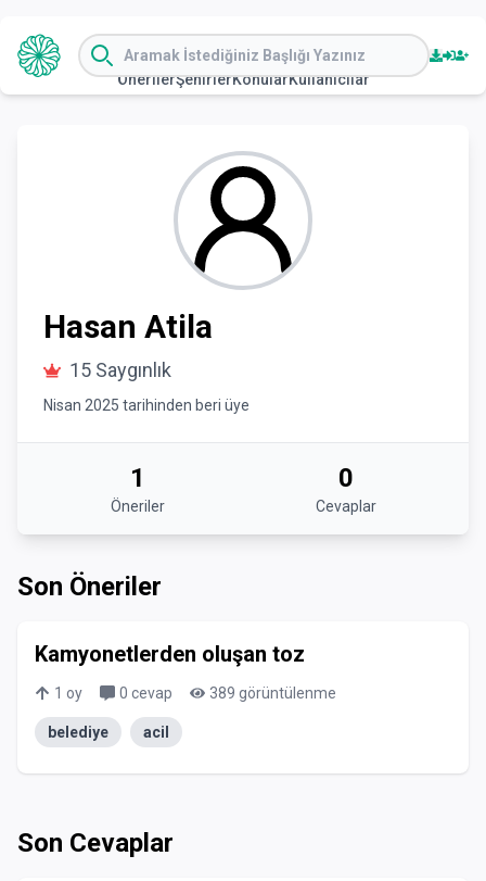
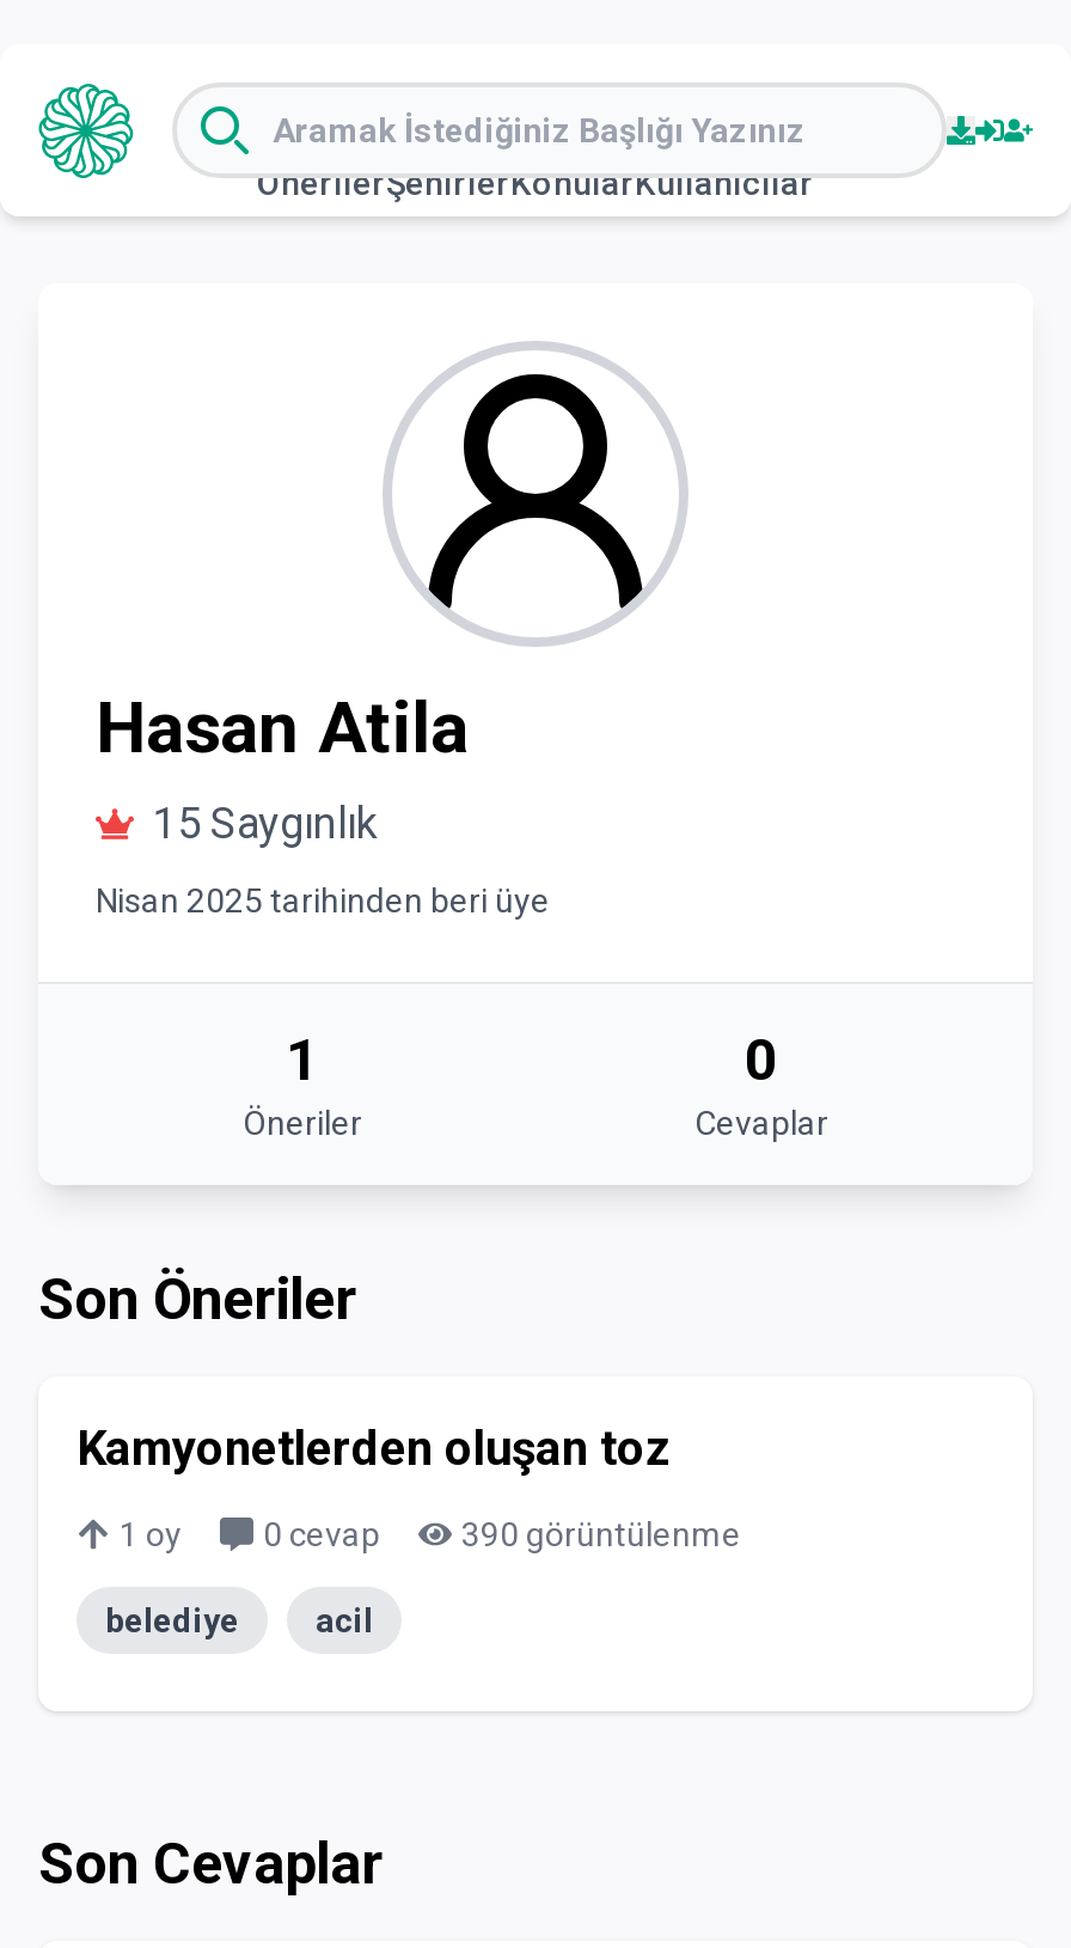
[209,684,336,702] 389 görüntülenme -> [461,1515,741,1553] 390 görüntülenme

